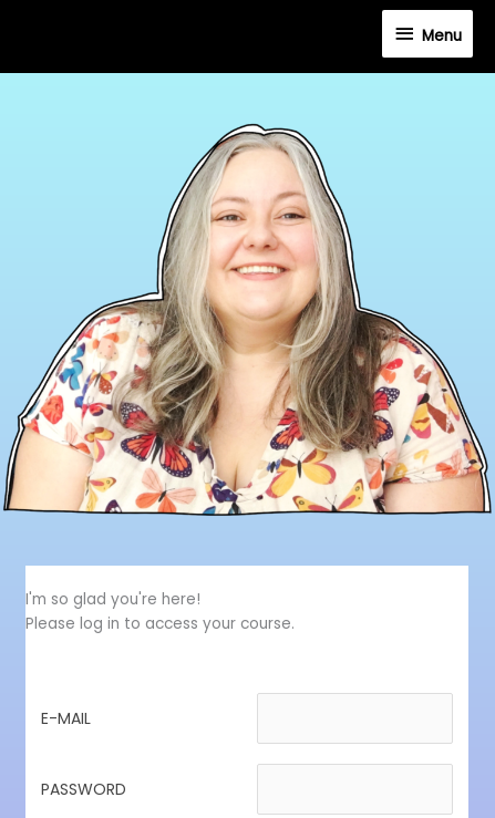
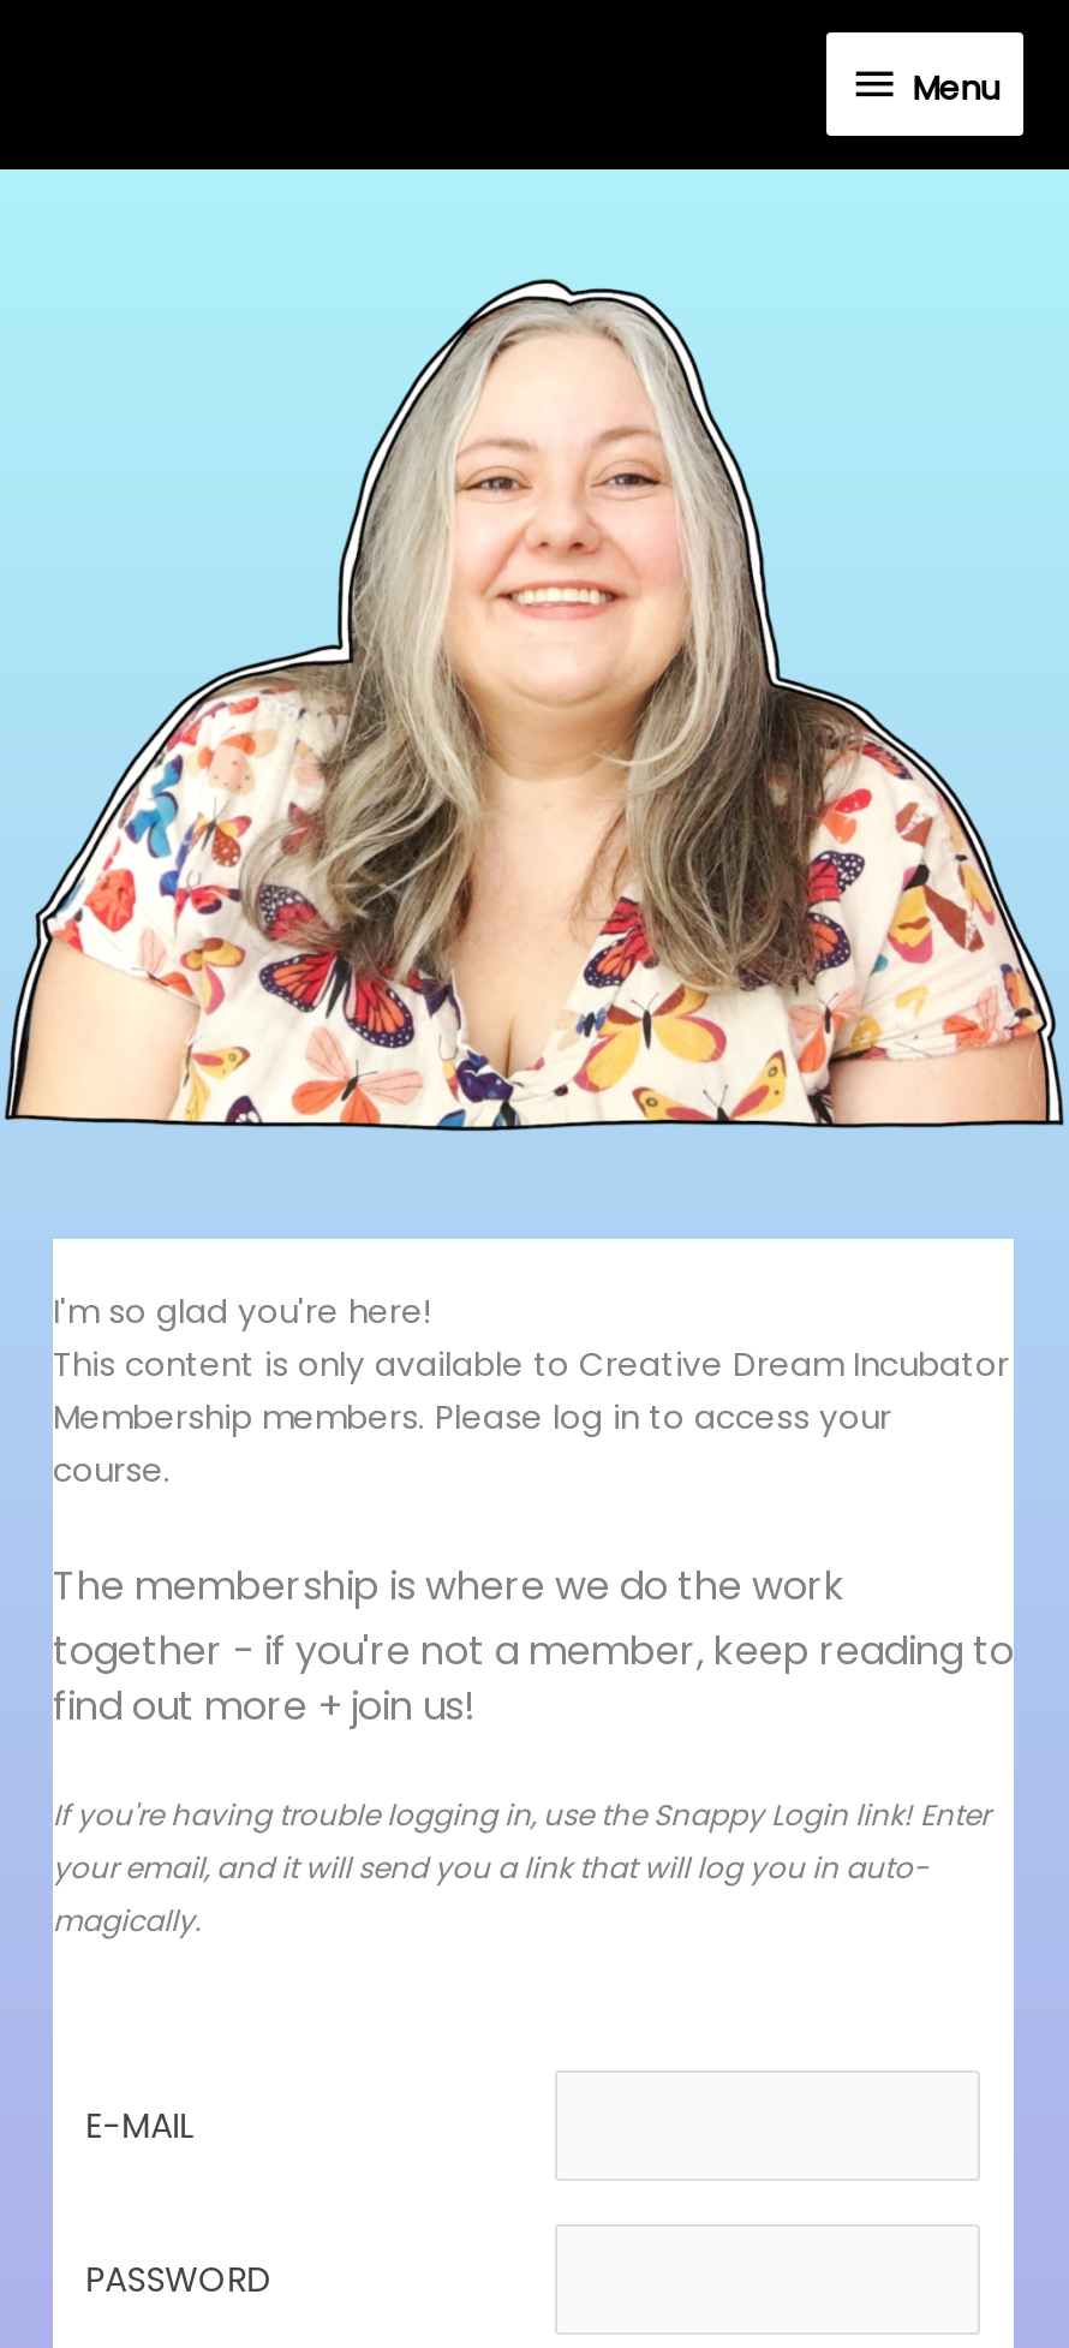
[25,613,295,634] Please log in to access your course. -> [53,1342,1014,1940] This content is only available to Creative Dream Incubator | Membership members. Please log in to access your | course. | The membership is where we do the work | together - i f you're not a member, keep reading to | find out more + join us! | If you're having trouble logging in, use the Snappy Login link! Enter | your email, and it will send you a link that will log you in auto- | magically.

